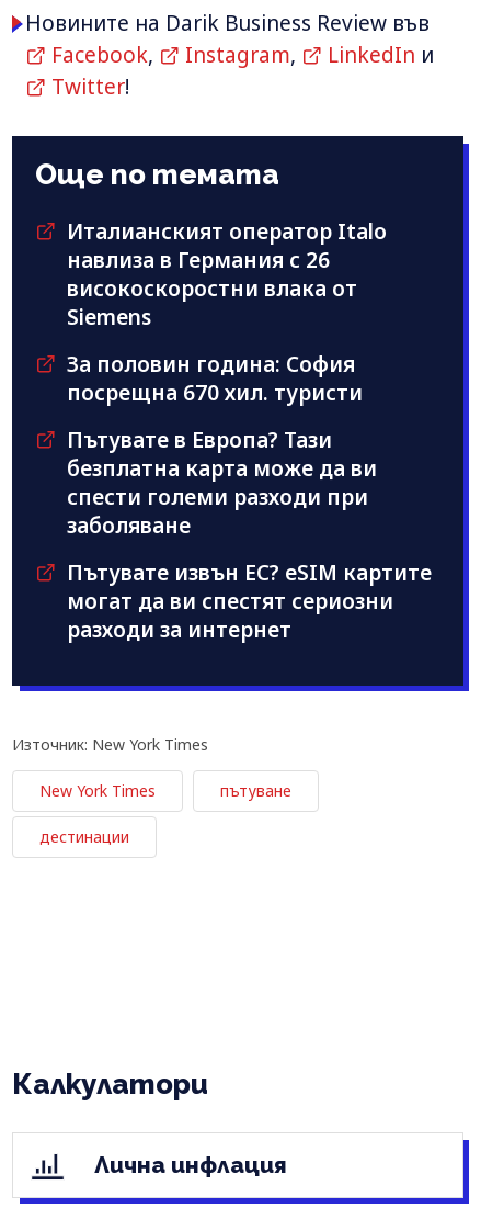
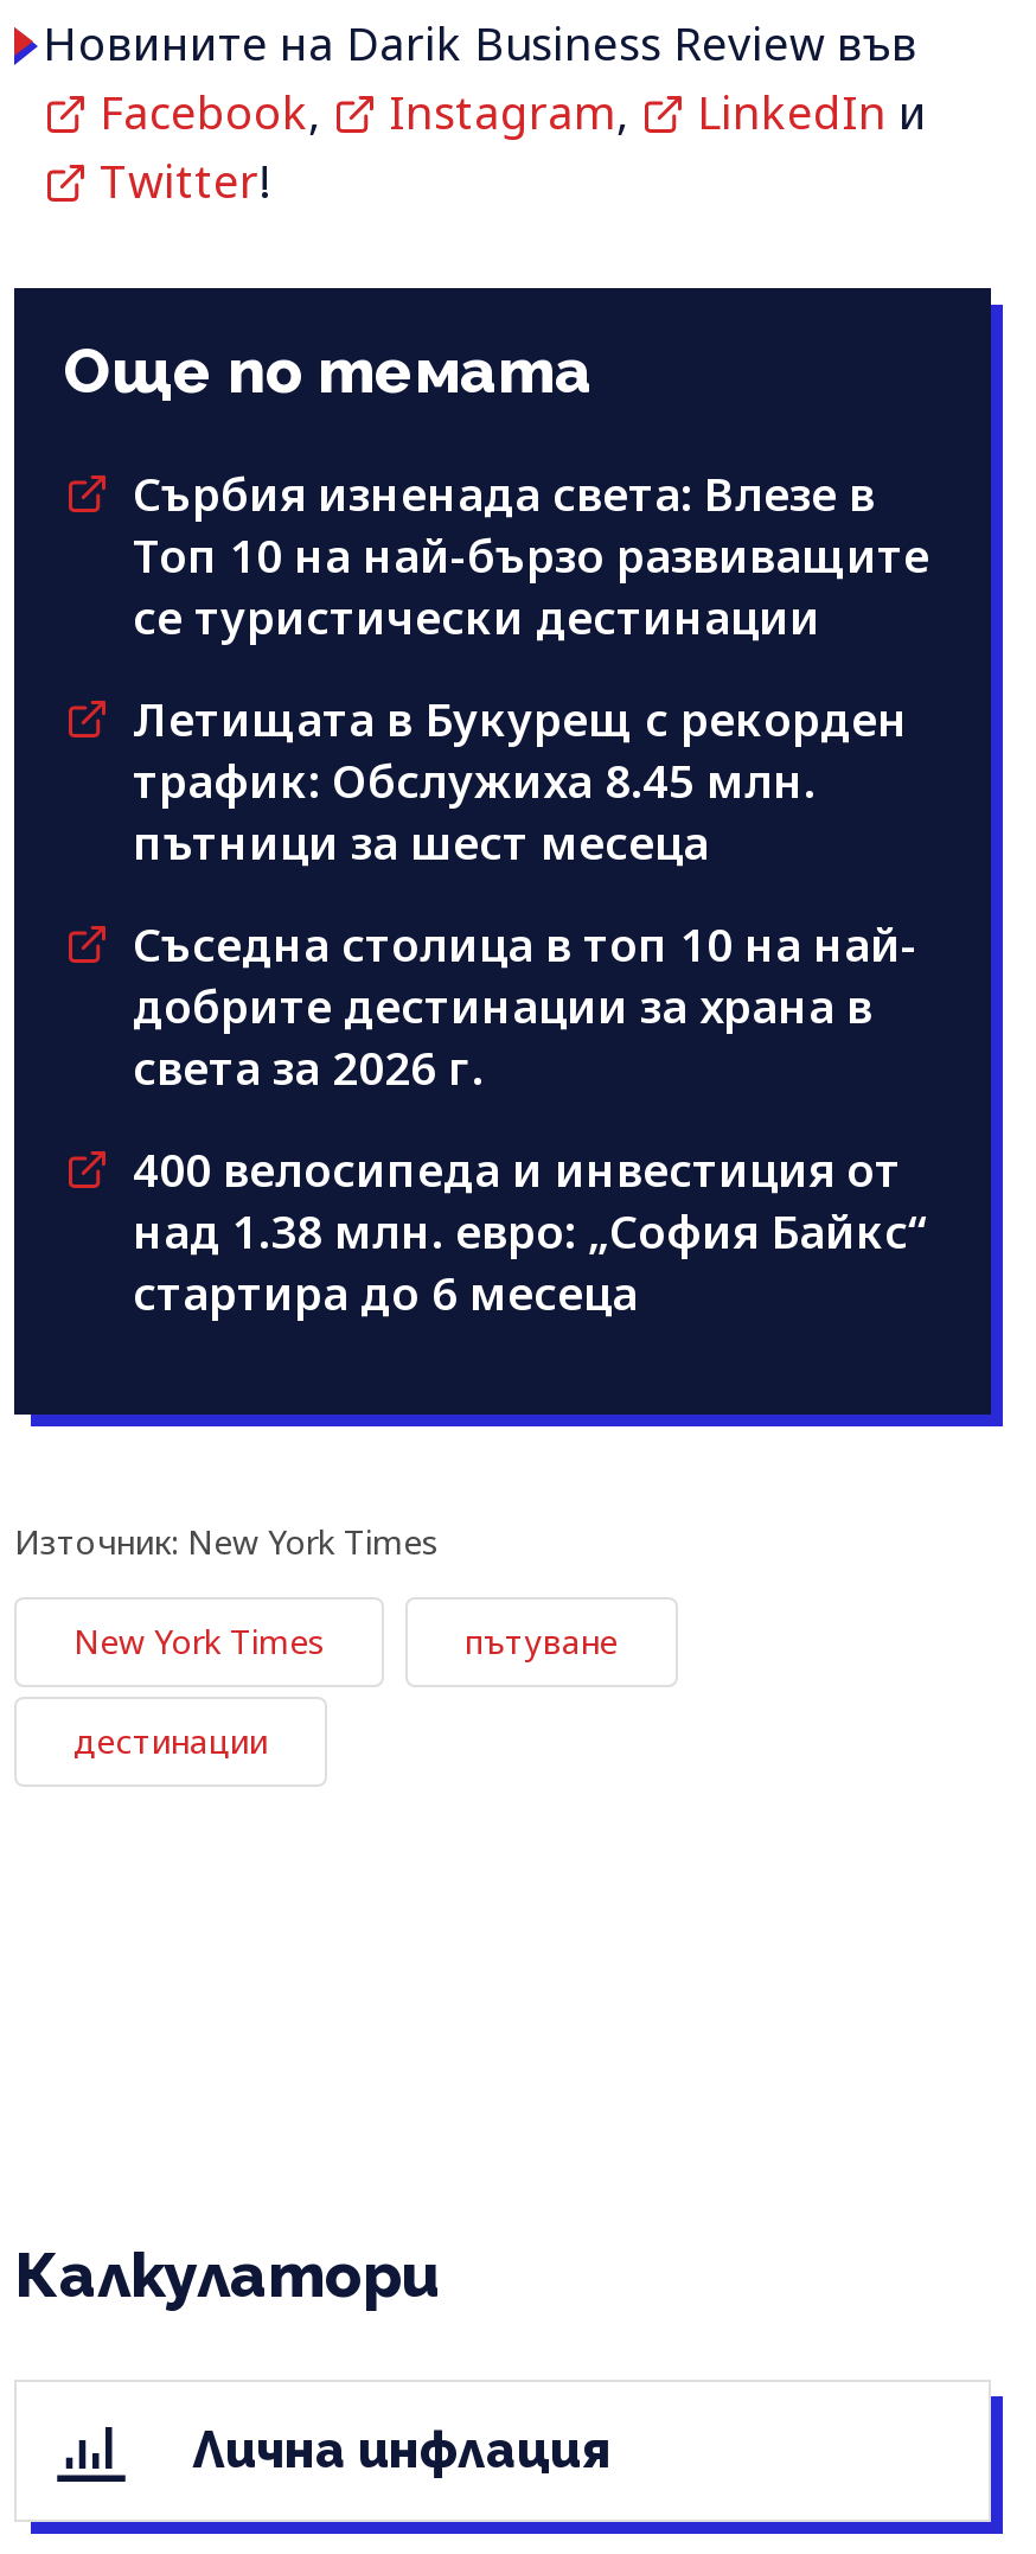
[67,217,387,331] Италианският оператор Italo | навлиза в Германия с 26 | високоскоростни влака от | Siemens -> [133,463,929,648] Сърбия изненада света: Влезе в | Топ 10 на най-бързо развиващите | се туристически дестинации
[67,350,363,407] За половин година: София | посрещна 670 хил. туристи -> [133,688,908,873] Летищата в Букурещ с рекорден | трафик: Обслужиха 8.45 млн. | пътници за шест месеца
[67,425,377,540] Пътувате в Европа? Тази | безплатна карта може да ви | спести големи разходи при | заболяване -> [133,914,917,1099] Съседна столица в топ 10 на най- | добрите дестинации за храна в | света за 2026 г.
[67,558,432,644] Пътувате извън ЕС? eSIM картите | могат да ви спестят сериозни | разходи за интернет -> [133,1139,927,1324] 400 велосипеда и инвестиция от | над 1.38 млн. евро: „София Байкс“ | стартира до 6 месеца

